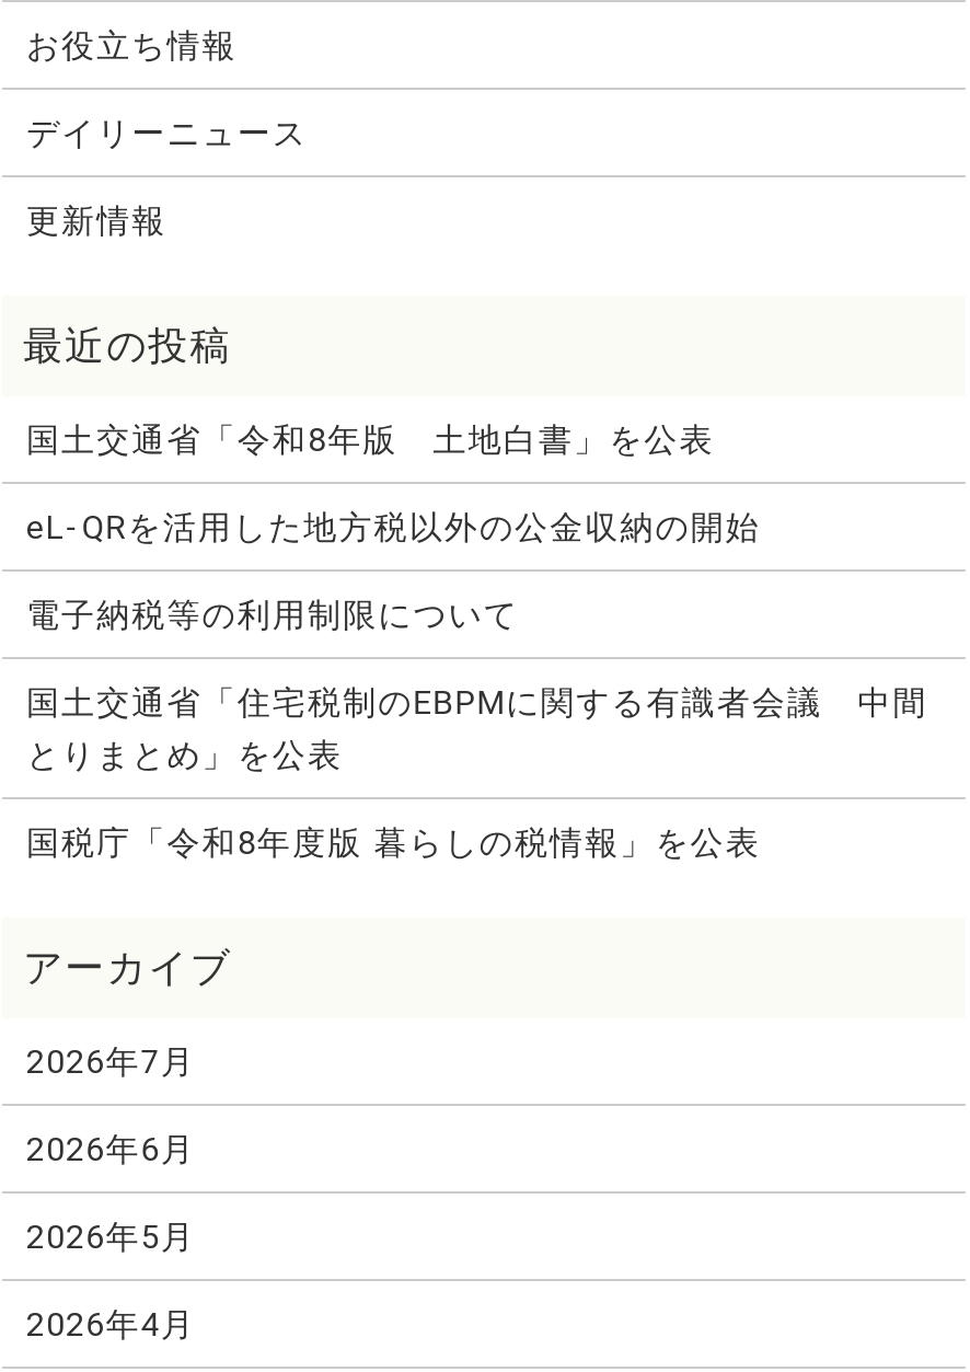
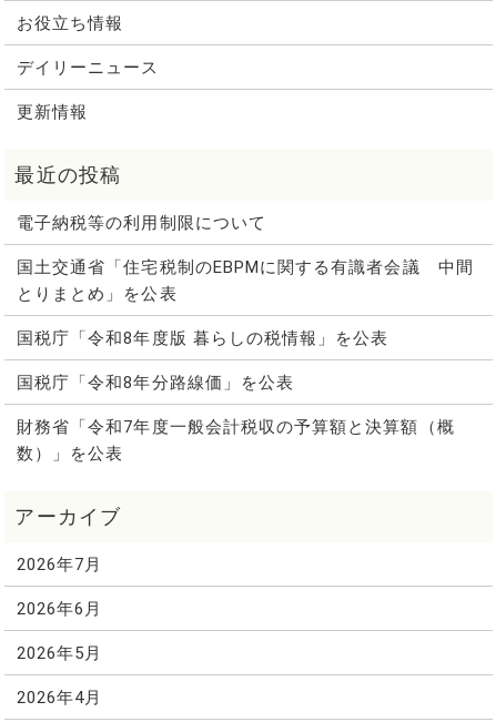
[26,420,761,547] 国土交通省「令和8年版 土地白書」を公表 | eL-QRを活用した地方税以外の公金収納の開始 -> none
moved [26,595,928,863] -> [17,213,474,348]: 電子納税等の利用制限について | 国土交通省「住宅税制のEBPMに関する有識者会議 中間 | とりまとめ」を公表 | 国税庁「令和8年度版 暮らしの税情報」を公表
none -> [17,373,455,463] 国税庁「令和8年分路線価」を公表 | 財務省「令和7年度一般会計税収の予算額と決算額（概 | 数）」を公表

